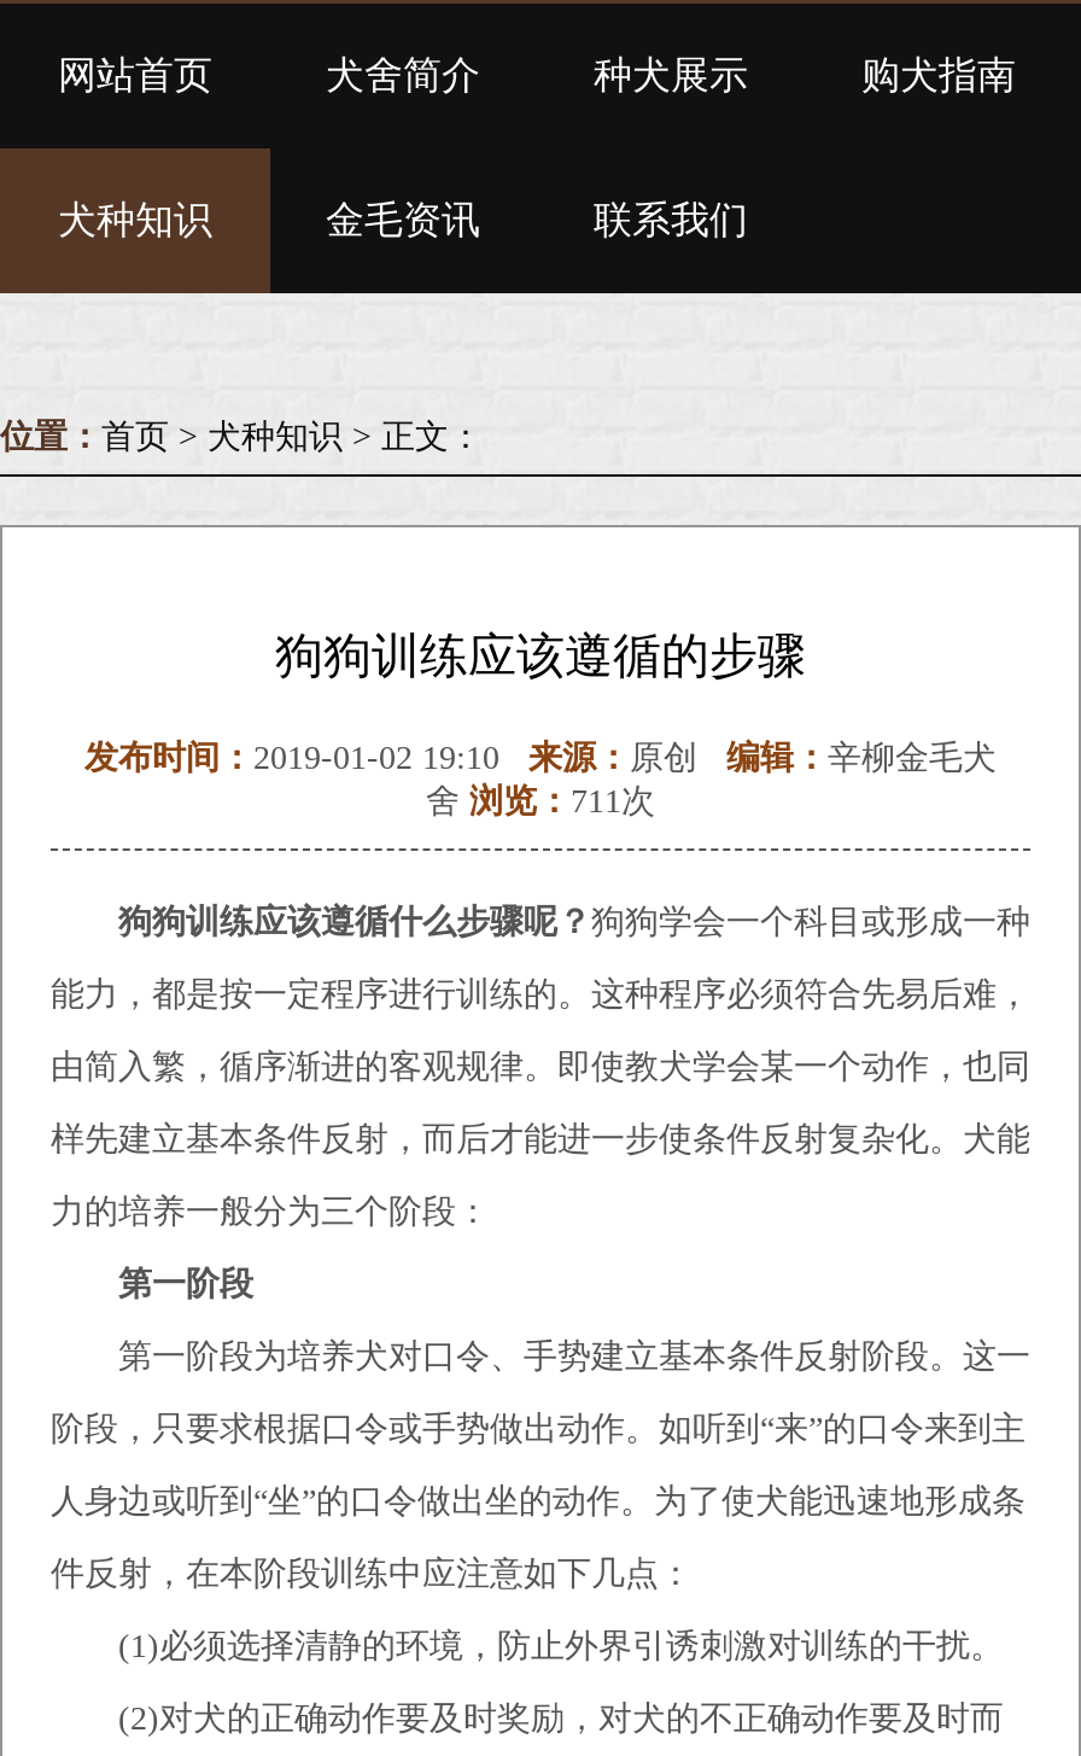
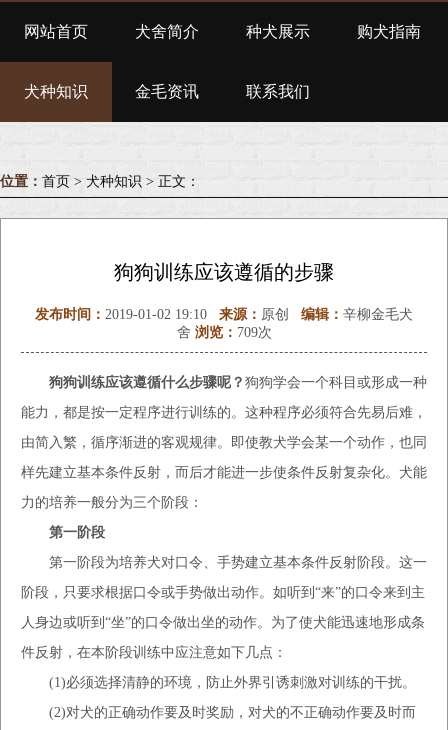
[426,783,655,819] 舍浏览：711次 -> [176,325,271,340] 舍浏览：709次

